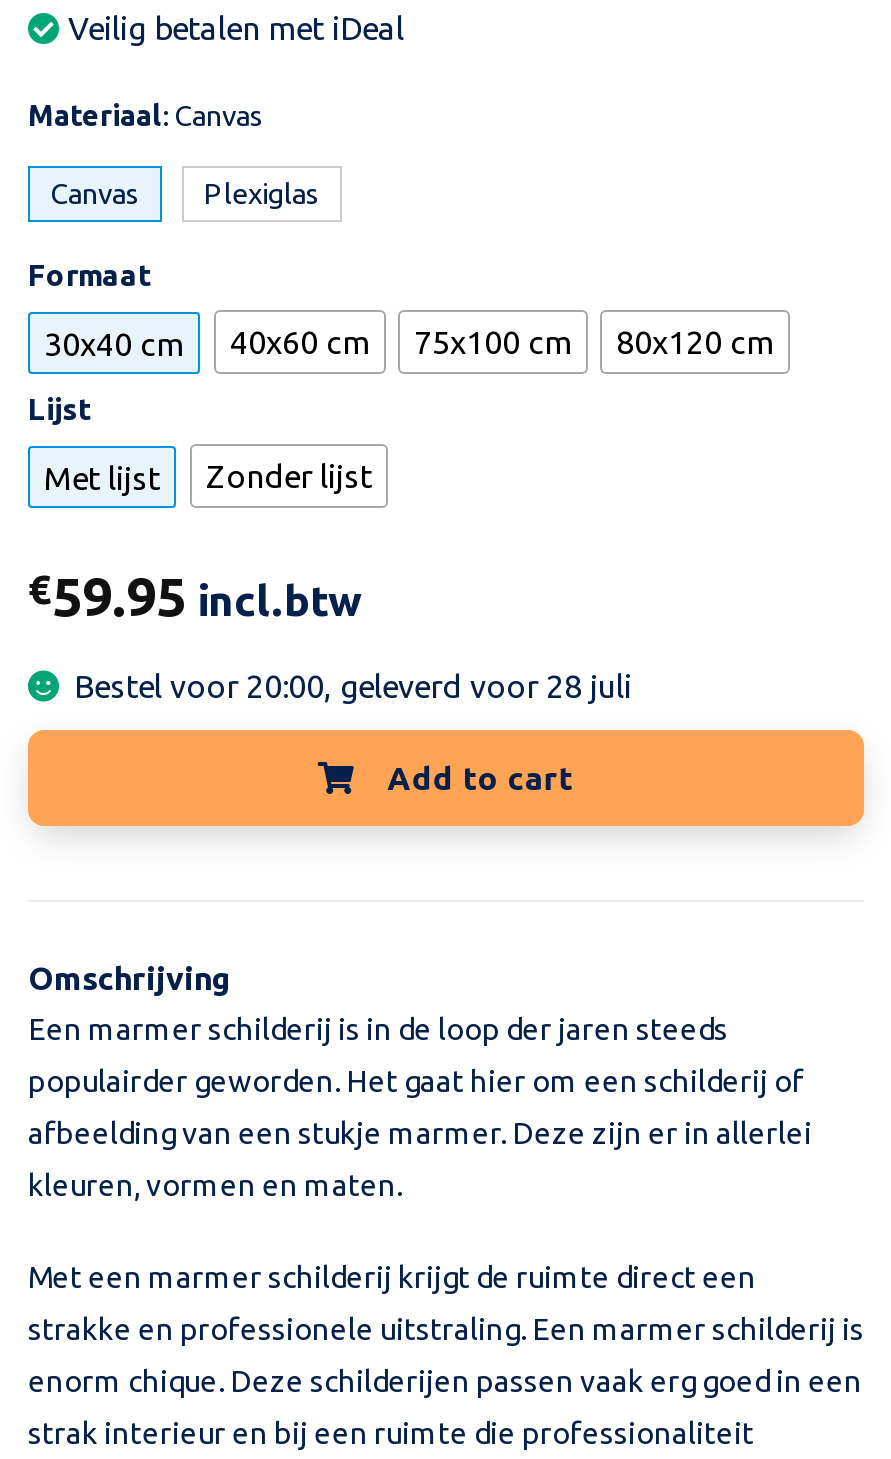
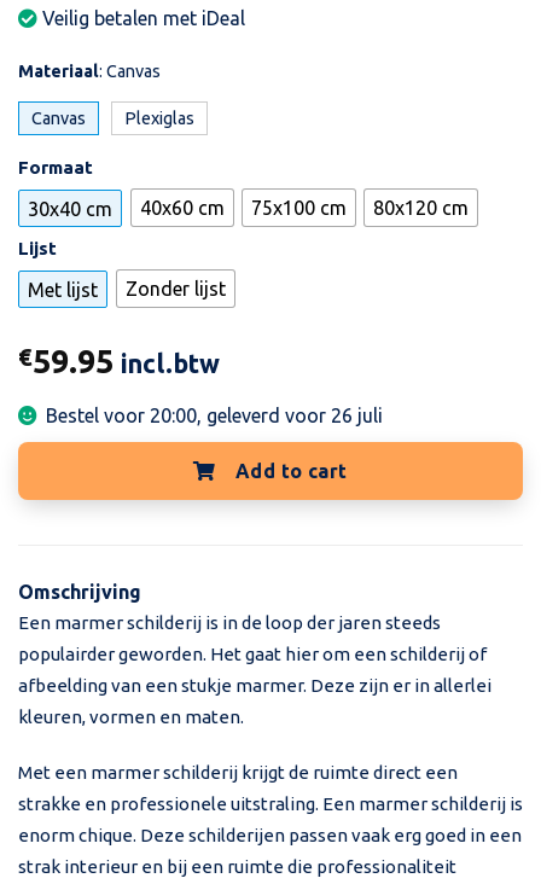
[74,667,632,703] Bestel voor 20:00, geleverd voor 28 juli -> [46,404,383,426] Bestel voor 20:00, geleverd voor 26 juli

